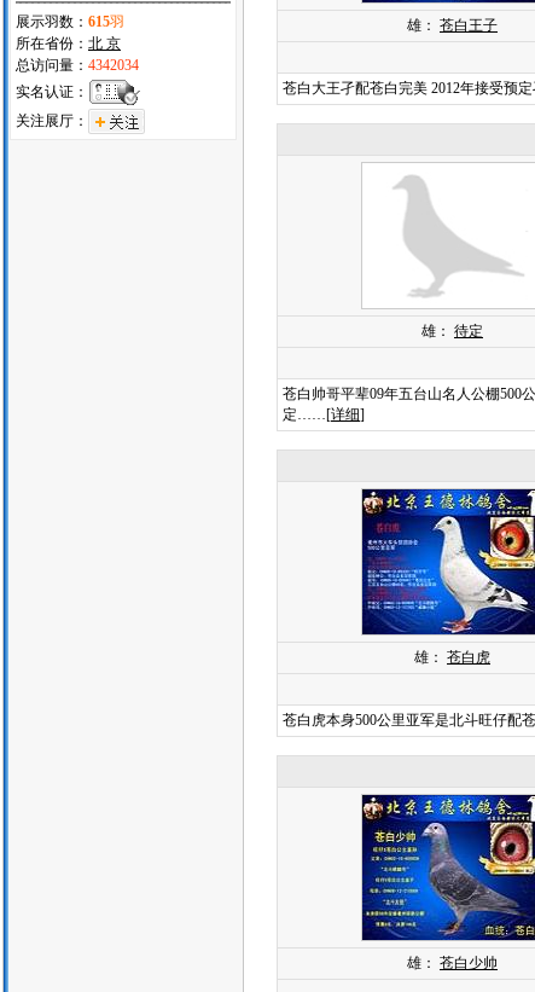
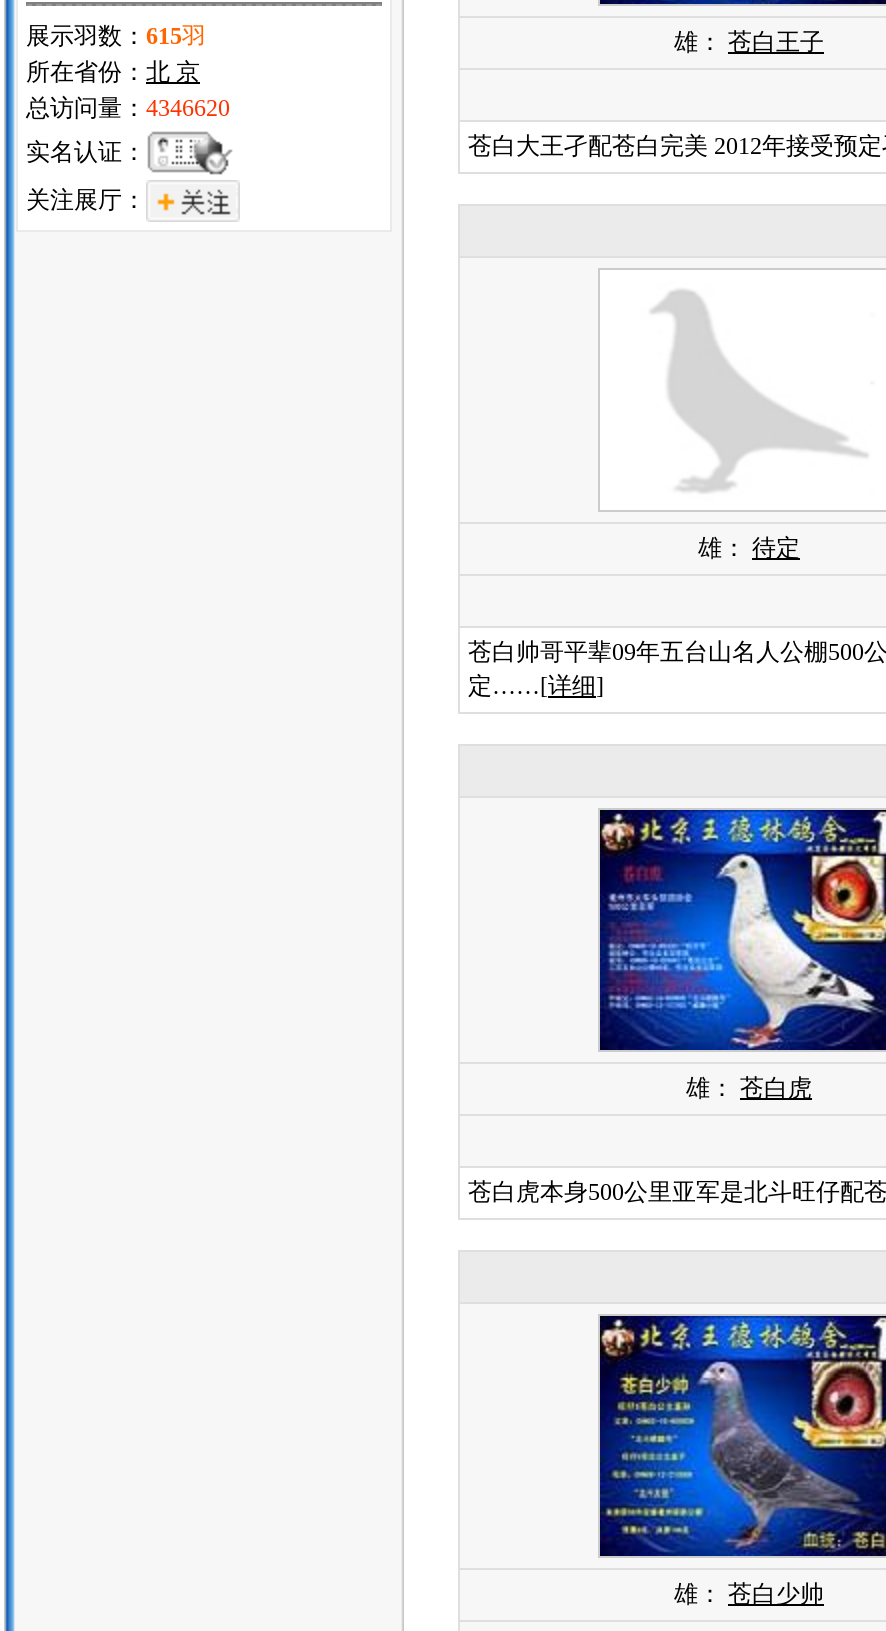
[16,57,139,74] 总访问量：4342034 -> [26,94,230,122] 总访问量：4346620

